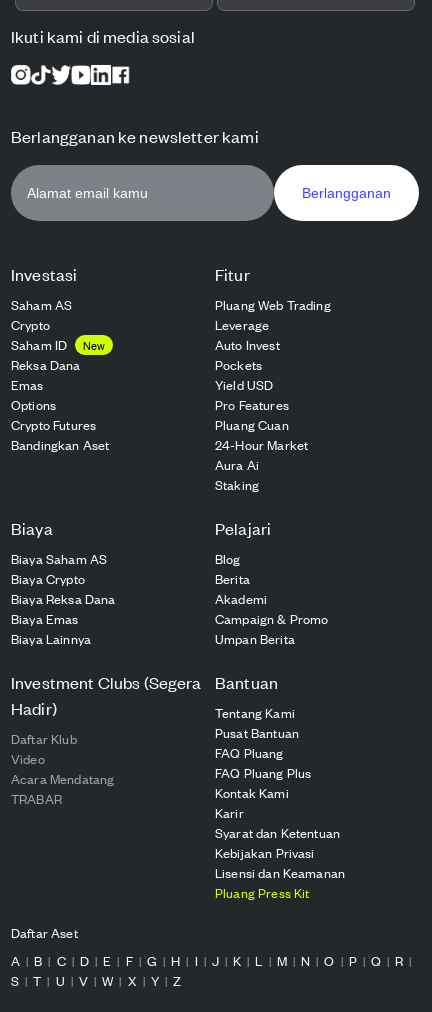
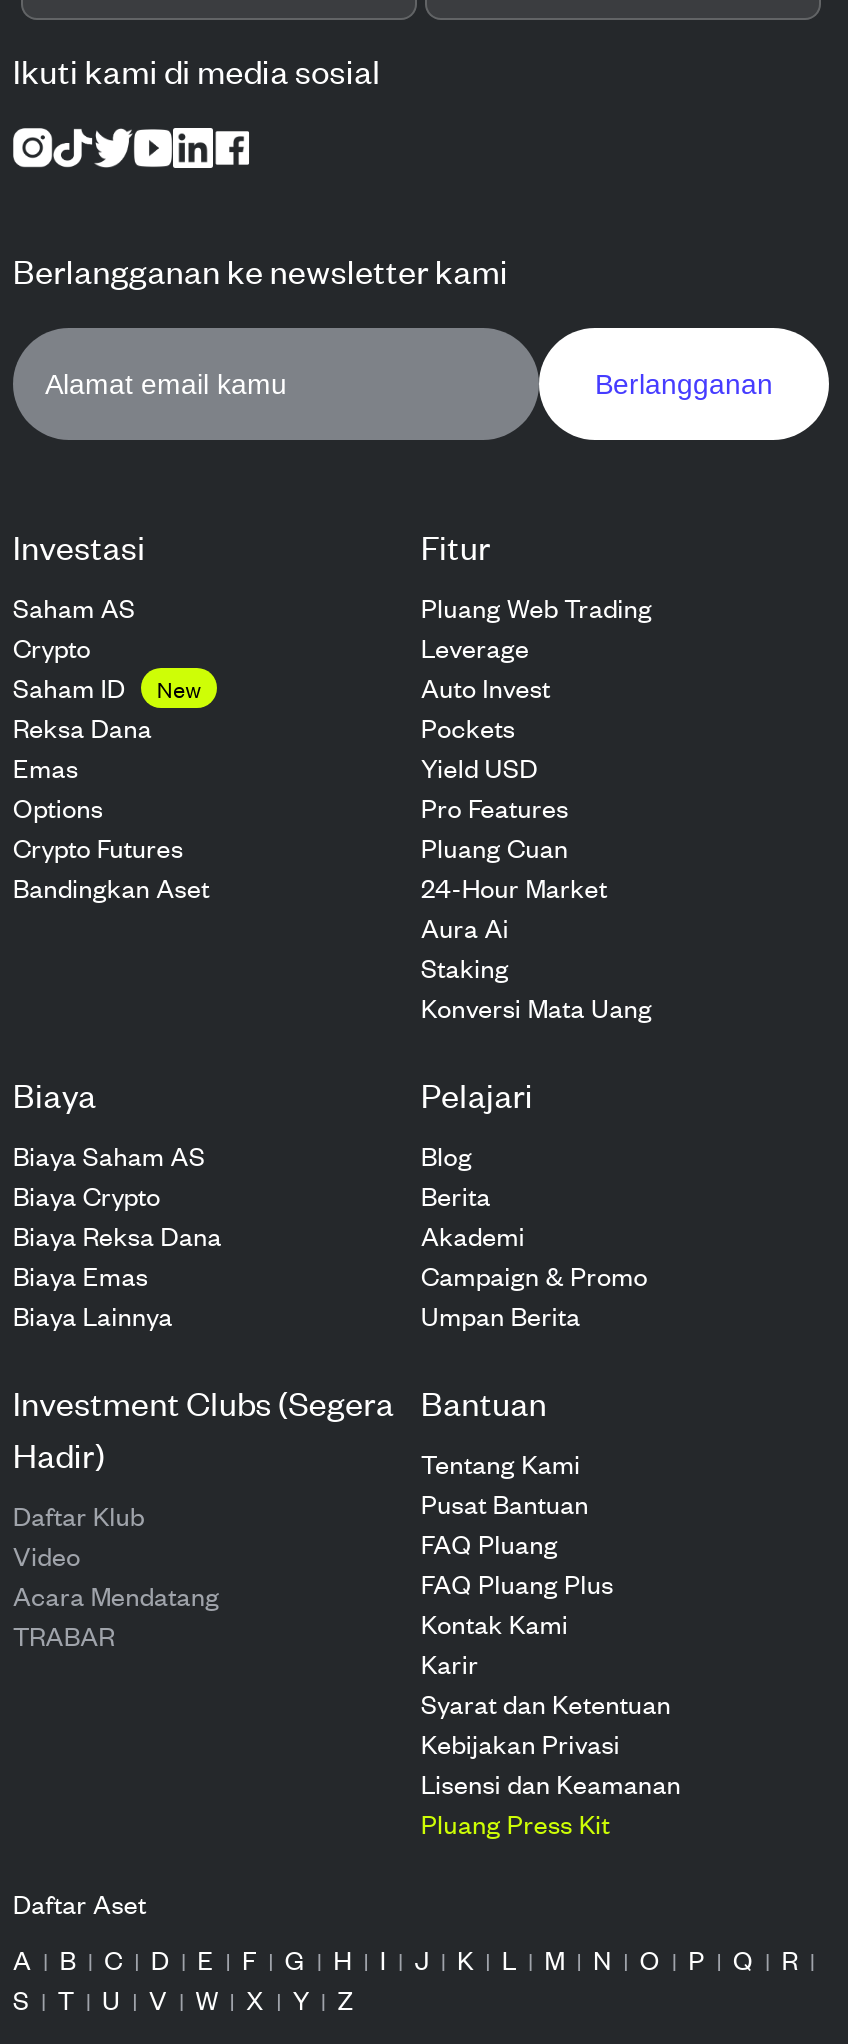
none -> [421,988,652,1026] Konversi Mata Uang

